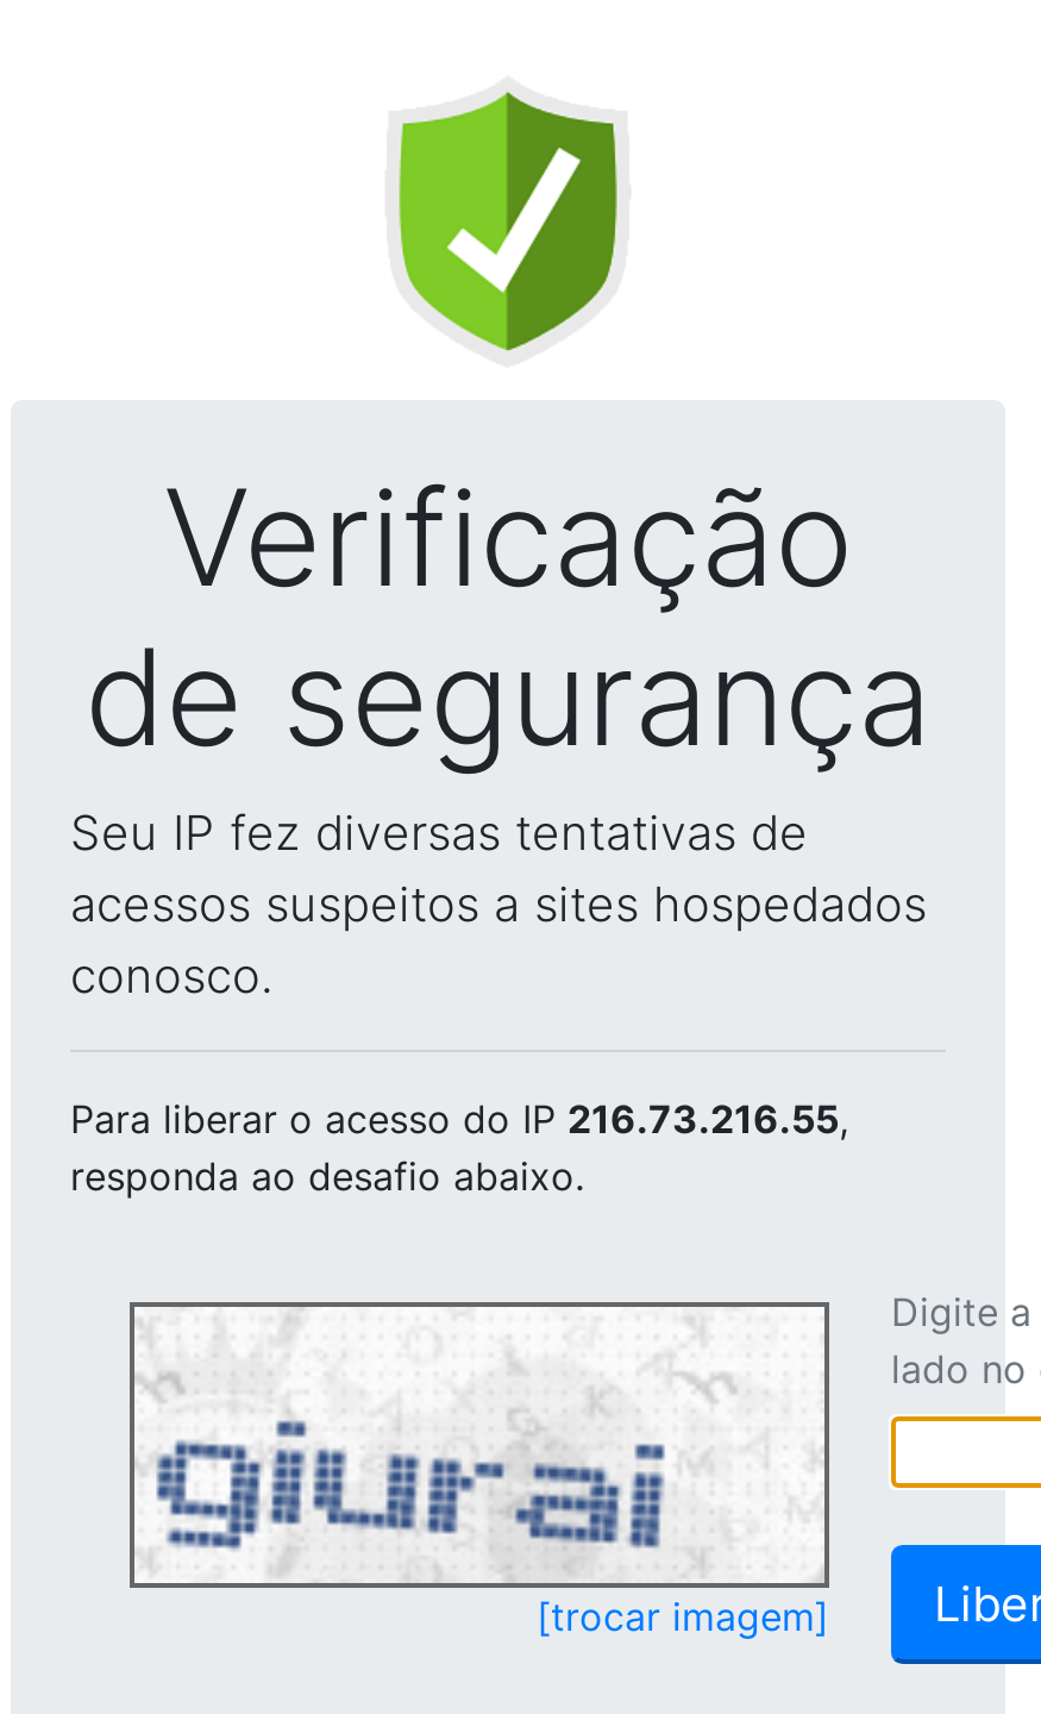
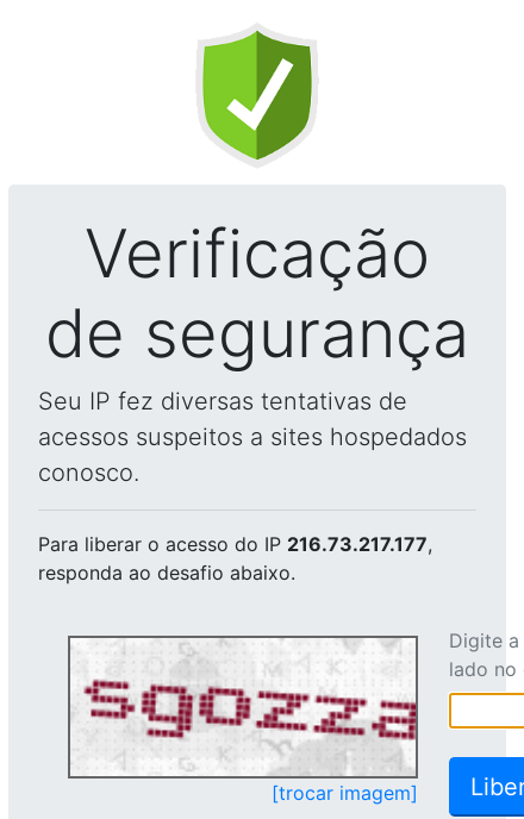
[70,1095,848,1143] Para liberar o acesso do IP 216.73.216.55, -> [38,532,432,556] Para liberar o acesso do IP 216.73.217.177,
[156,1312,824,1576] [image] -> [82,642,417,774] [image]

